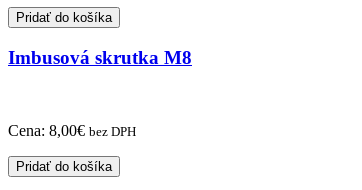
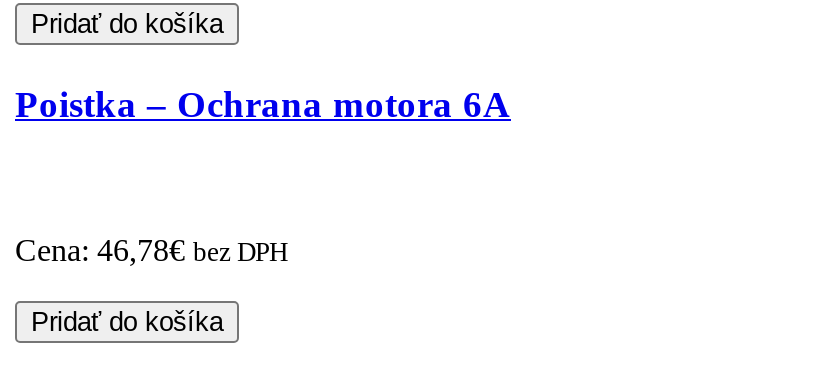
[8,47,192,68] Imbusová skrutka M8 -> [15,83,511,125] Poistka – Ochrana motora 6A
[8,122,136,139] Cena: 8,00€ bez DPH -> [15,233,287,267] Cena: 46,78€ bez DPH

